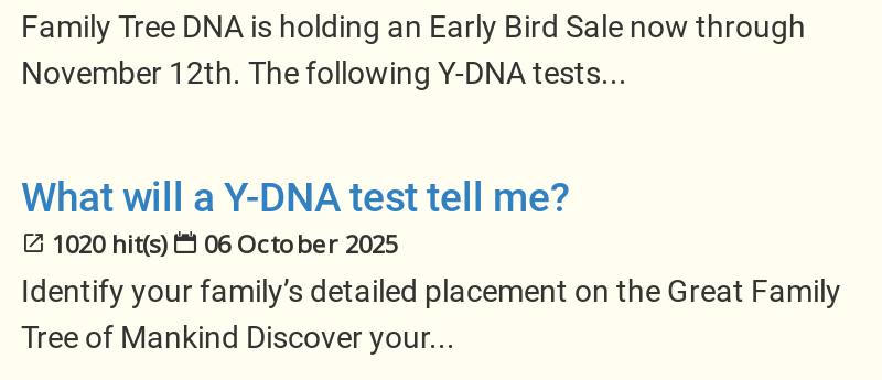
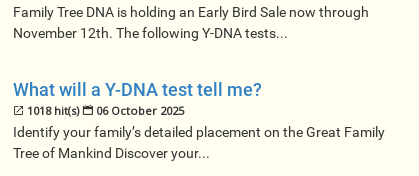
[52,226,398,259] 1020 hit(s) 06 October 2025 -> [27,102,184,117] 1018 hit(s) 06 October 2025

